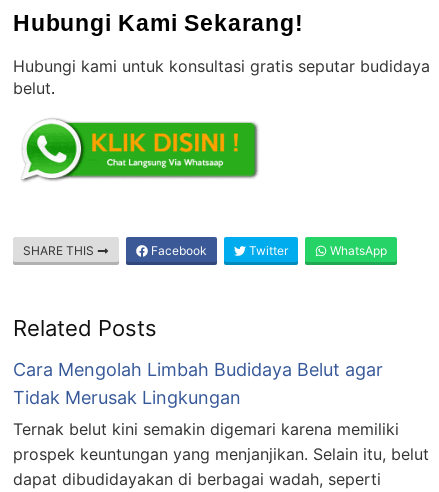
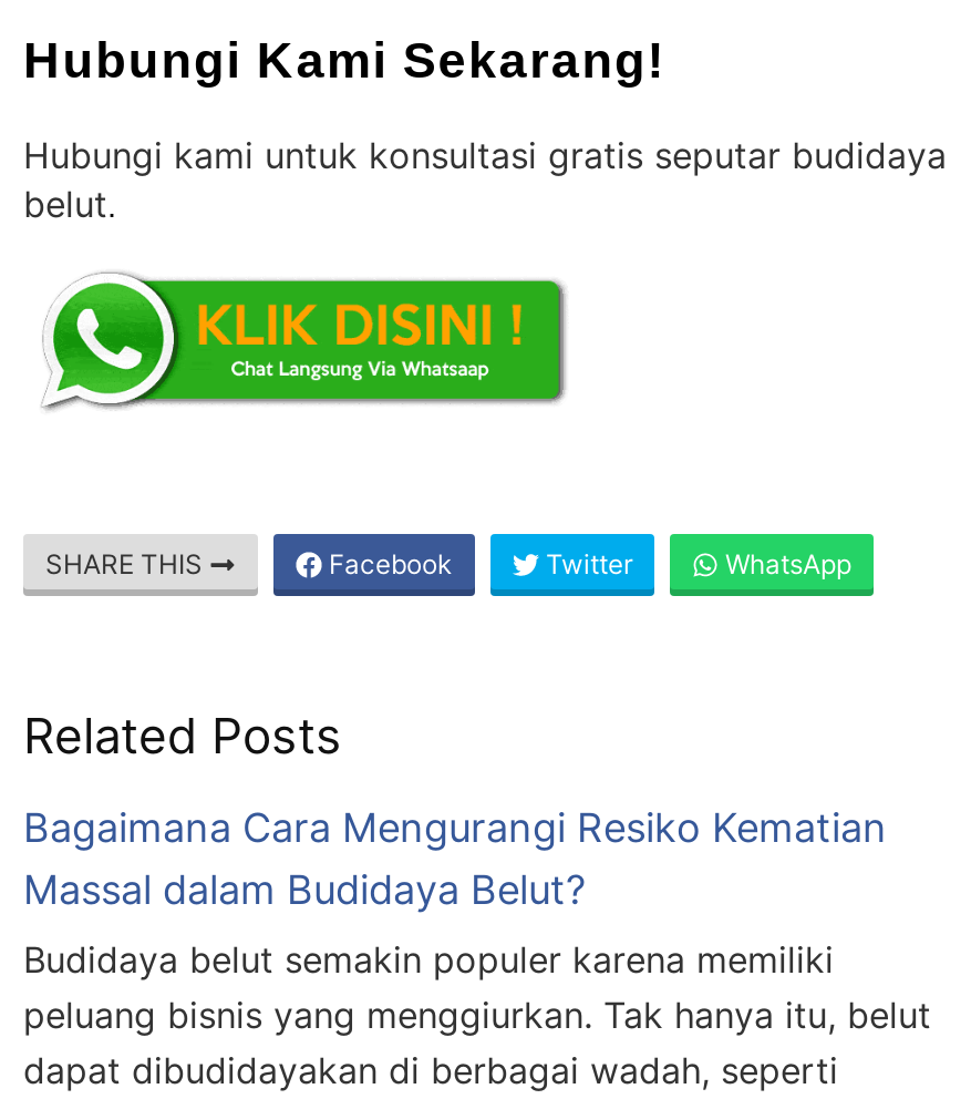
[13,359,383,408] Cara Mengolah Limbah Budidaya Belut agar | Tidak Merusak Lingkungan -> [23,804,887,913] Bagaimana Cara Mengurangi Resiko Kematian | Massal dalam Budidaya Belut?
[13,419,429,464] Ternak belut kini semakin digemari karena memiliki | prospek keuntungan yang menjanjikan. Selain itu, belut -> [23,937,931,1037] Budidaya belut semakin populer karena memiliki | peluang bisnis yang menggiurkan. Tak hanya itu, belut

